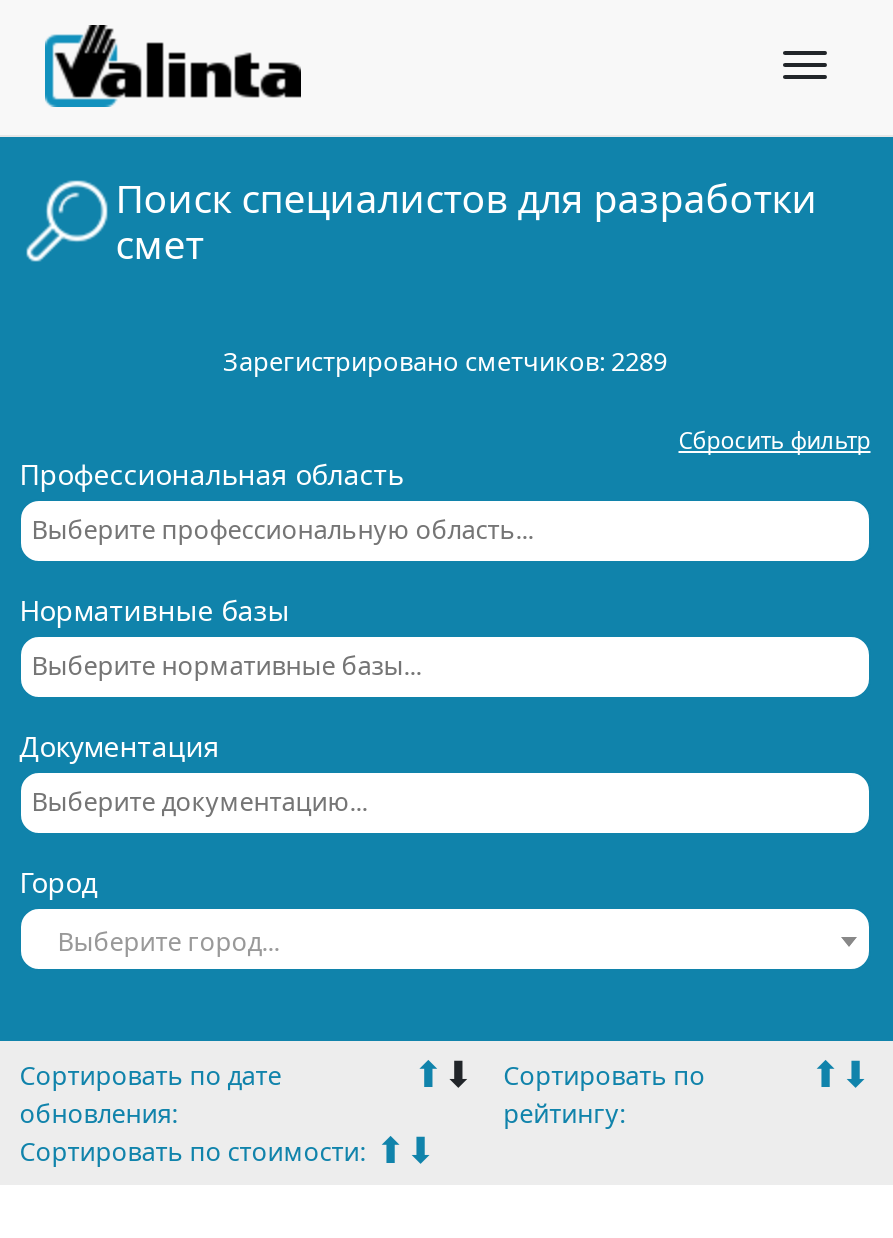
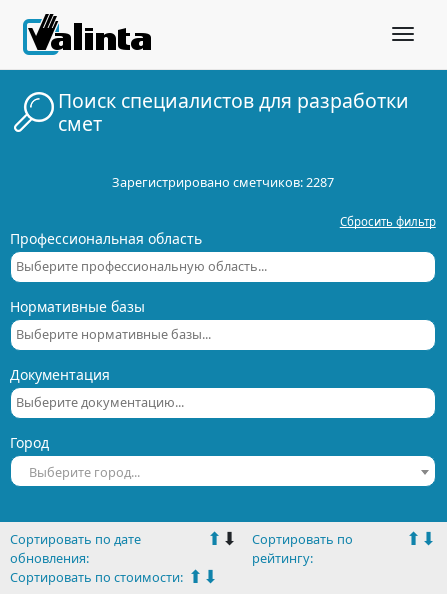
[223,342,667,378] Зарегистрировано сметчиков: 2289 -> [112,172,334,190] Зарегистрировано сметчиков: 2287

